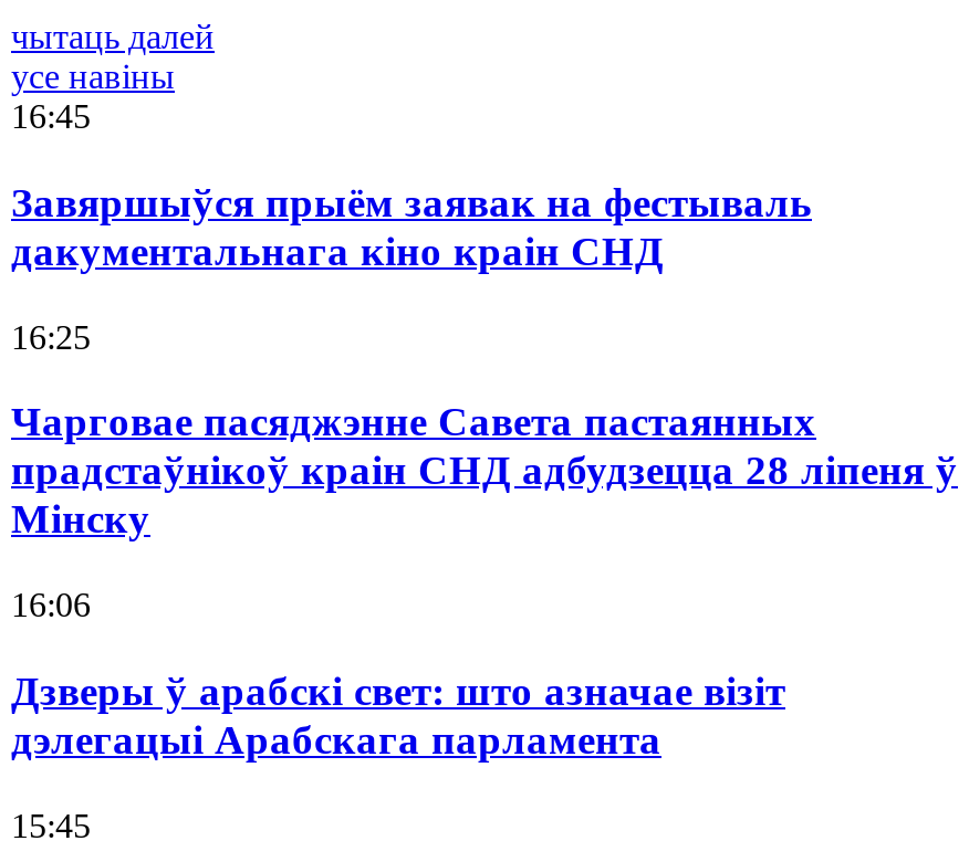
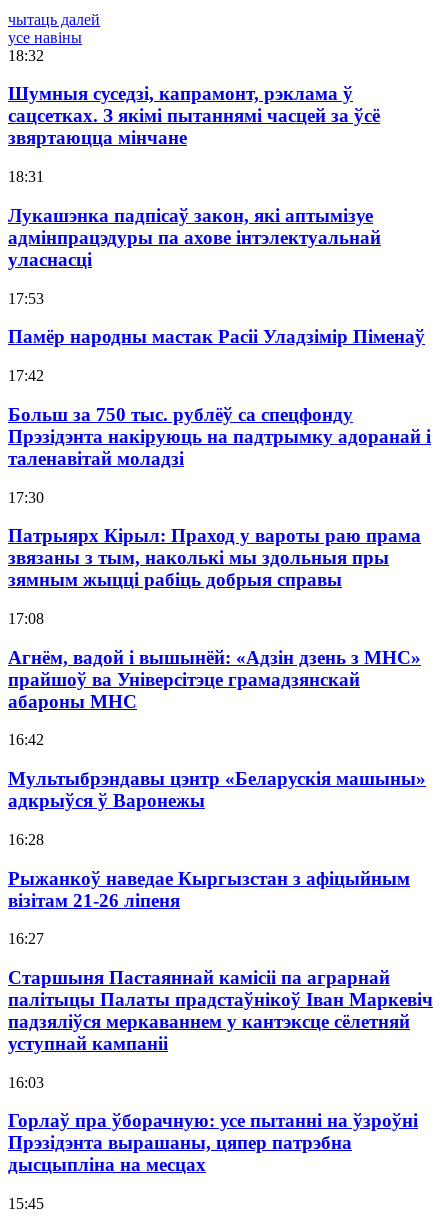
[11,98,958,762] 16:45 | Завяршыўся прыём заявак на фестываль | дакументальнага кіно краін СНД | 16:25 | Чарговае пасяджэнне Савета пастаянных | прадстаўнікоў краін СНД адбудзецца 28 ліпеня ў | Мінску | 16:06 | Дзверы ў арабскі свет: што азначае візіт | дэлегацыі Арабскага парламента -> [8,47,433,1175] 18:32 | Шумныя суседзі, капрамонт, рэклама ў | сацсетках. З якімі пытаннямі часцей за ўсё | звяртаюцца мінчане | 18:31 | Лукашэнка падпісаў закон, які аптымізуе | адмінпрацэдуры па ахове інтэлектуальнай | уласнасці | 17:53 | Памёр народны мастак Расіі Уладзімір Піменаў | 17:42 | Больш за 750 тыс. рублёў са спецфонду | Прэзідэнта накіруюць на падтрымку адоранай і | таленавітай моладзі | 17:30 | Патрыярх Кірыл: Праход у вароты раю прама | звязаны з тым, наколькі мы здольныя пры | зямным жыцці рабіць добрыя справы | 17:08 | Агнём, вадой і вышынёй: «Адзін дзень з МНС» | прайшоў ва Універсітэце грамадзянскай | абароны МНС | 16:42 | Мультыбрэндавы цэнтр «Беларускія машыны» | адкрыўся ў Варонежы | 16:28 | Рыжанкоў наведае Кыргызстан з афіцыйным | візітам 21-26 ліпеня | 16:27 | Старшыня Пастаяннай камісіі па аграрнай | палітыцы Палаты прадстаўнікоў Іван Маркевіч | падзяліўся меркаваннем у кантэксце сёлетняй | уступнай кампаніі | 16:03 | Горлаў пра ўборачную: усе пытанні на ўзроўні | Прэзідэнта вырашаны, цяпер патрэбна | дысцыпліна на месцах

